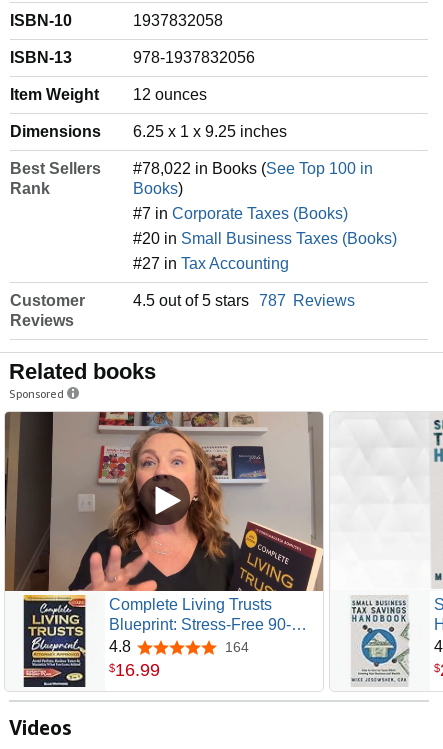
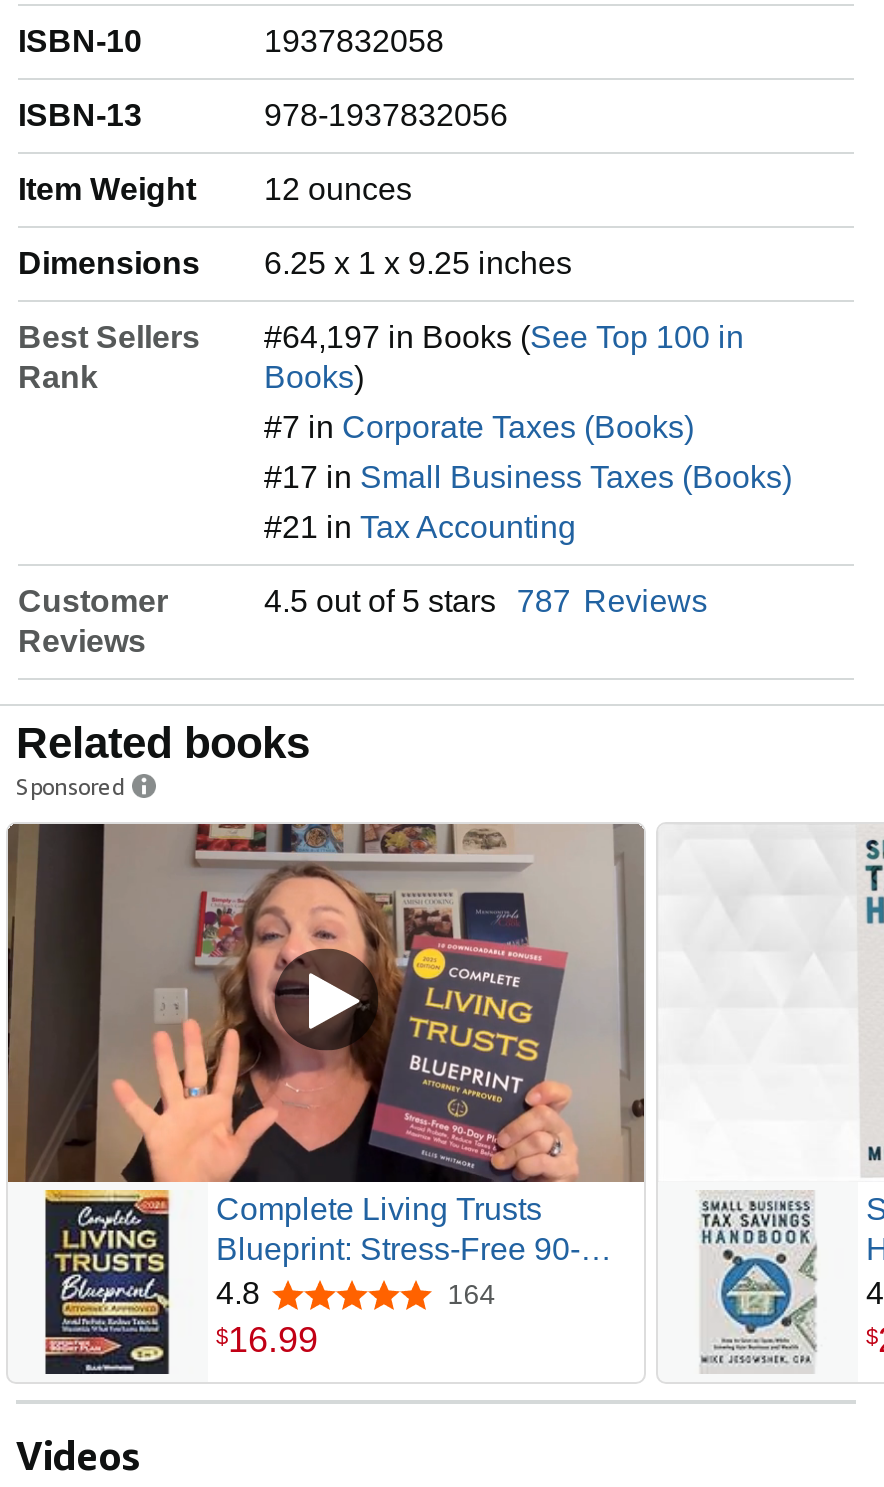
[133,160,373,177] #78,022 in Books (See Top 100 in -> [264,320,744,354] #64,197 in Books (See Top 100 in
[133,230,397,247] #20 in Small Business Taxes (Books) -> [264,460,792,494] #17 in Small Business Taxes (Books)
[133,255,289,272] #27 in Tax Accounting -> [264,510,576,544] #21 in Tax Accounting
[58,426,323,592] [image] -> [110,852,646,1184] [image]

